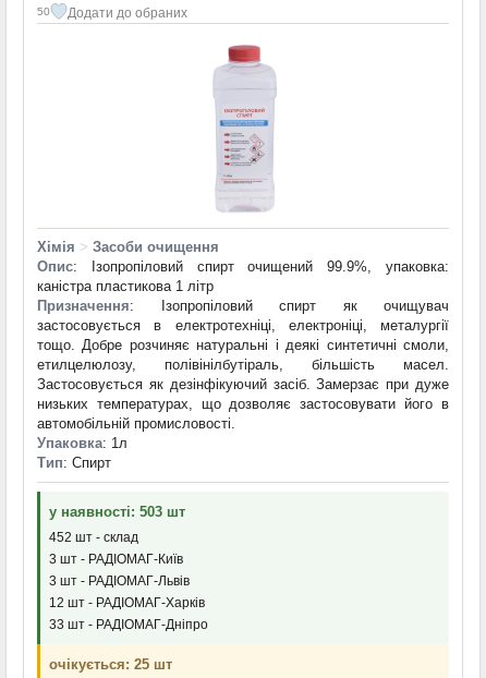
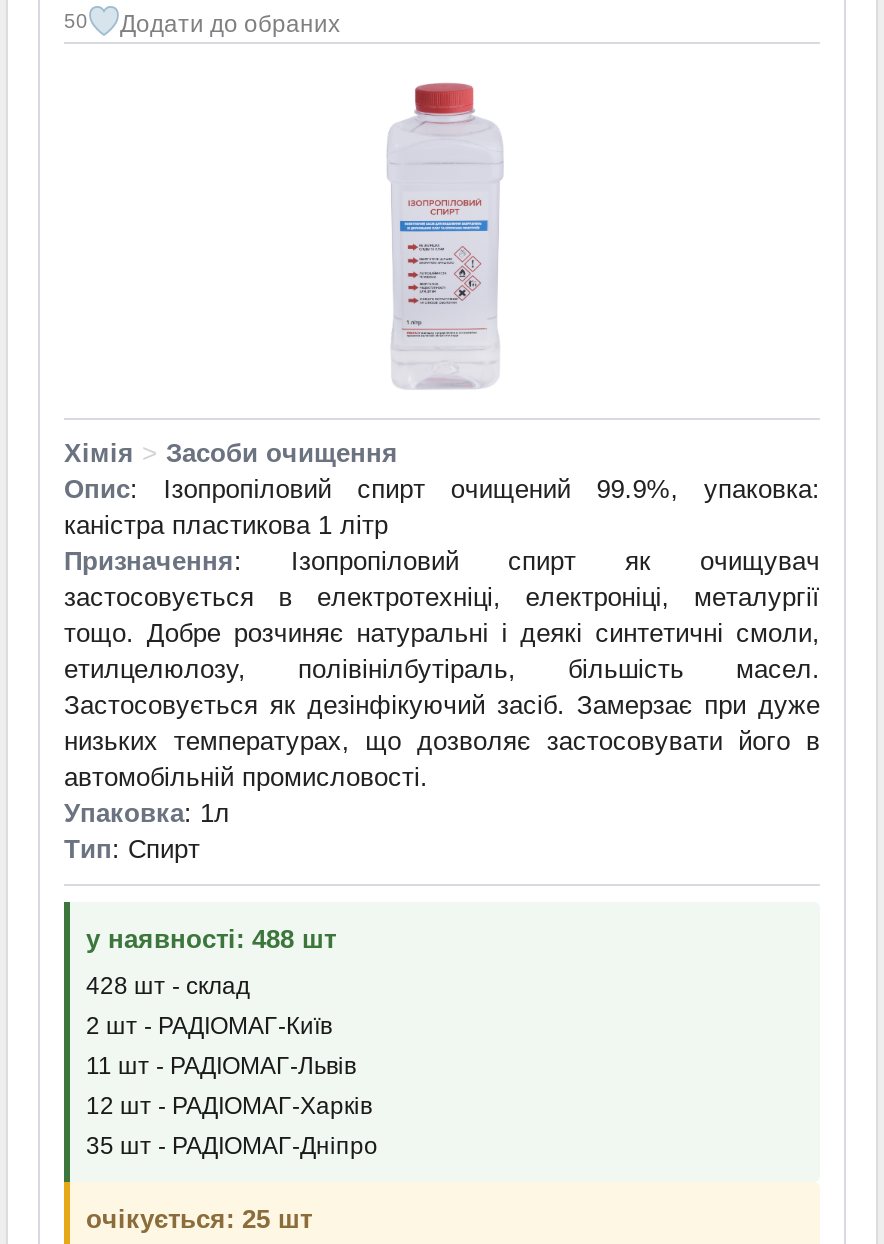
[49,503,185,520] у наявності: 503 шт -> [86,923,336,953] у наявності: 488 шт
[49,529,138,545] 452 шт - склад -> [86,971,250,999] 428 шт - склад
[49,551,183,566] 3 шт - РАДІОМАГ-Київ -> [86,1011,332,1039] 2 шт - РАДІОМАГ-Київ
[49,573,190,588] 3 шт - РАДІОМАГ-Львів -> [86,1051,356,1079] 11 шт - РАДІОМАГ-Львів
[49,617,208,632] 33 шт - РАДІОМАГ-Дніпро -> [86,1131,378,1159] 35 шт - РАДІОМАГ-Дніпро

